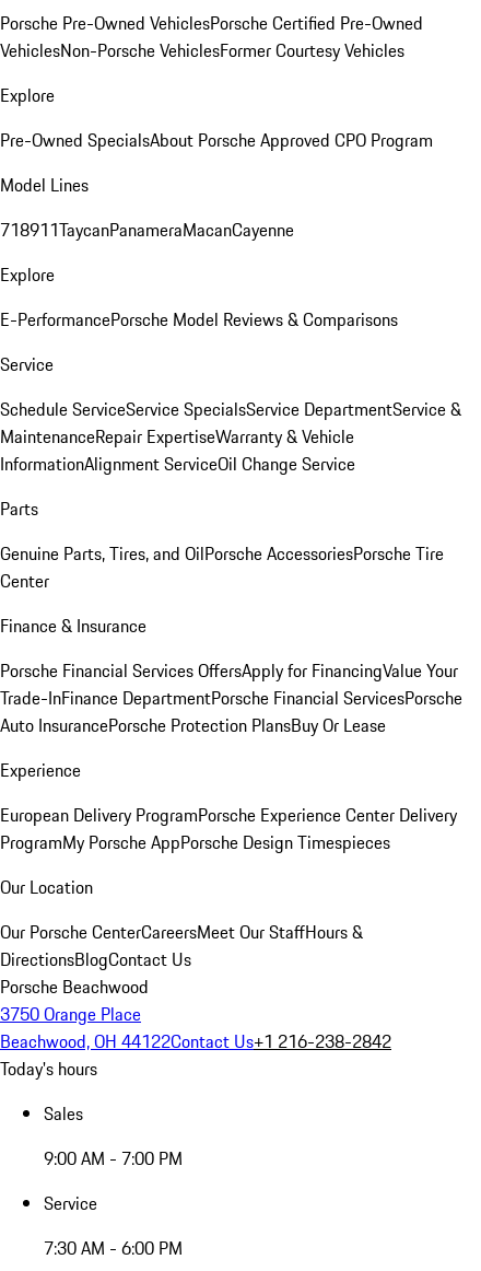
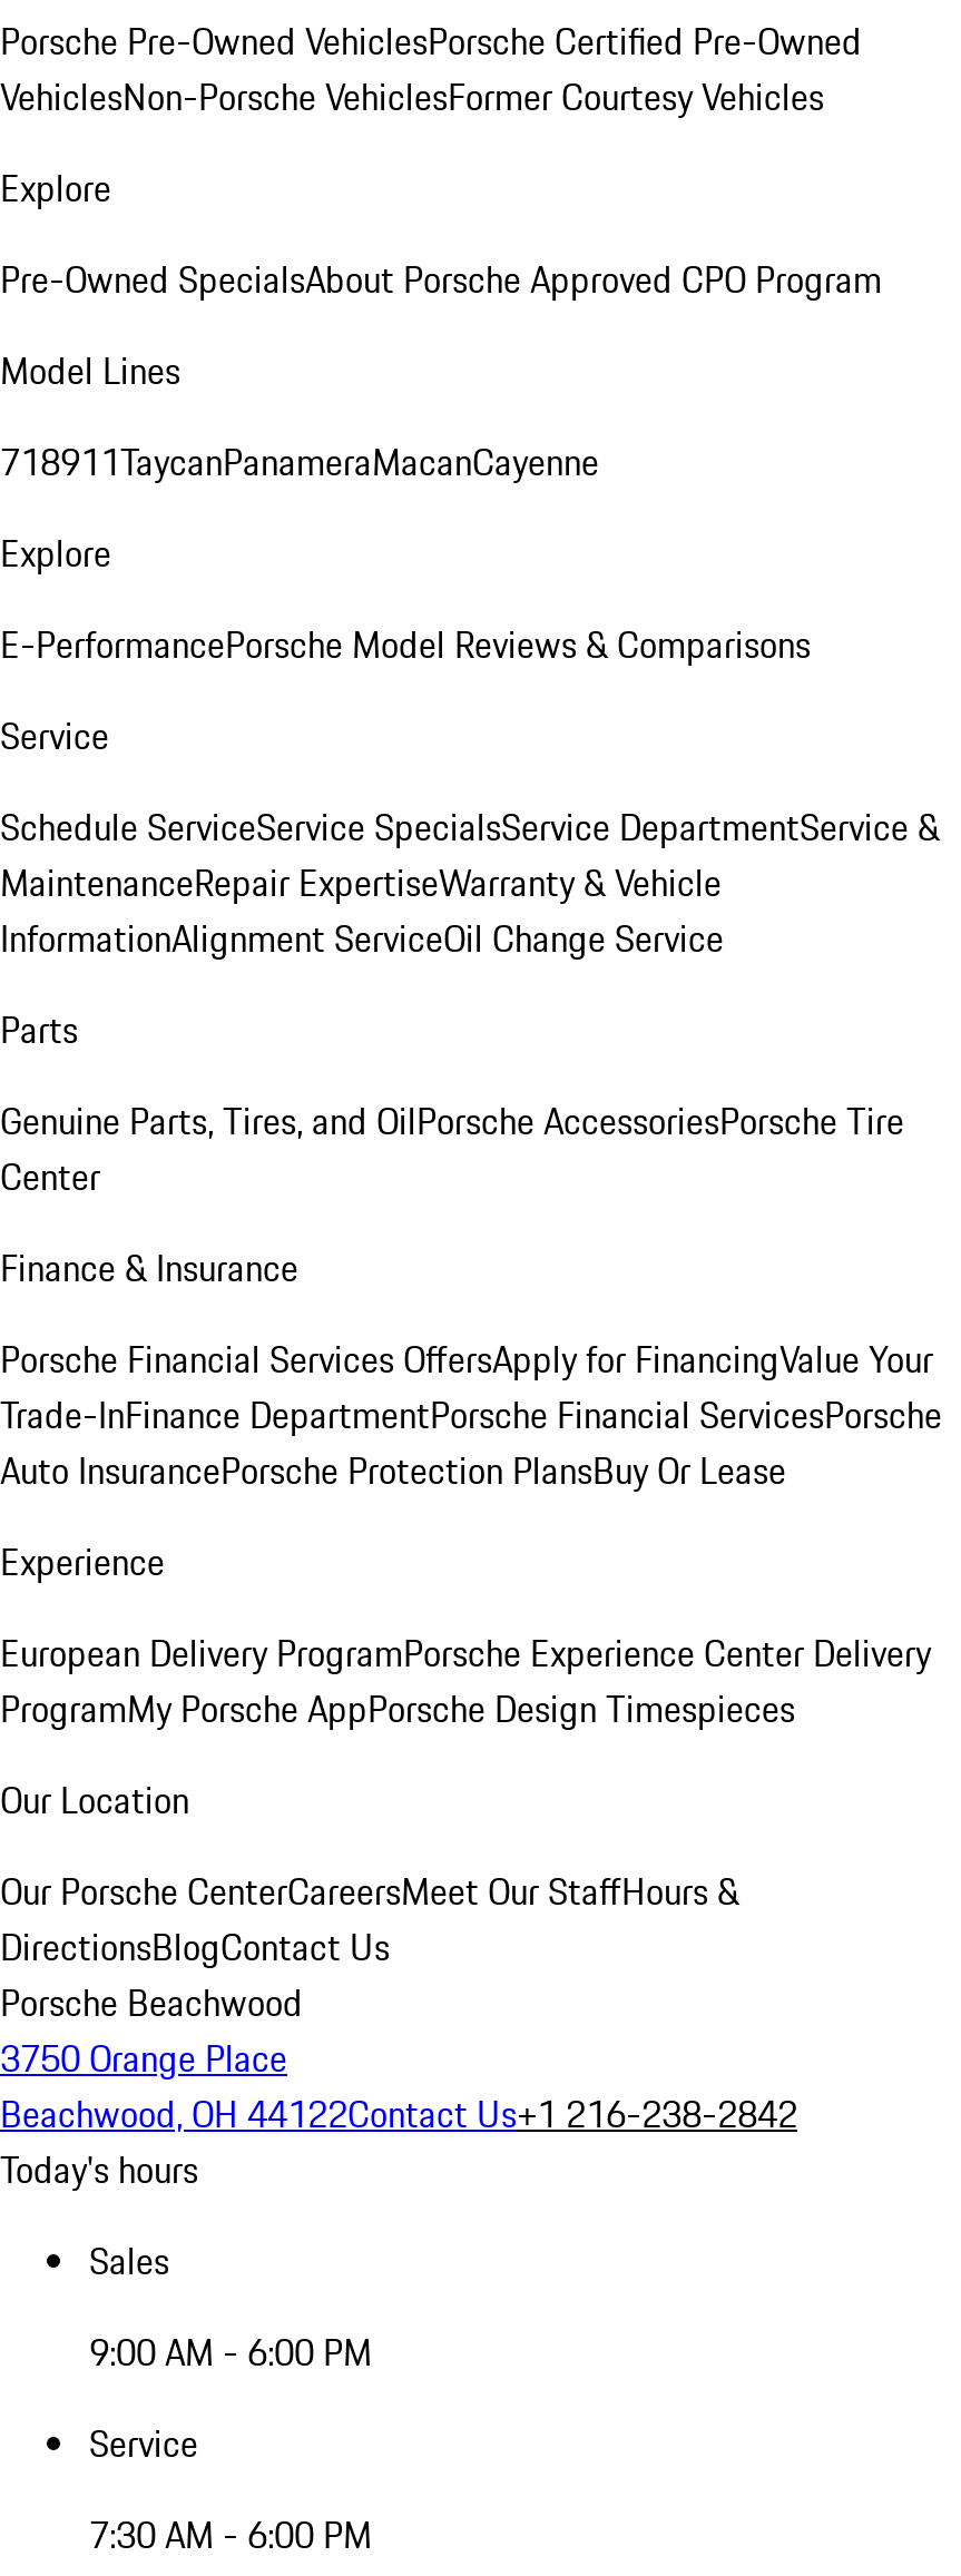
[44,1145,183,1171] 9:00 AM - 7:00 PM -> [89,2326,372,2379] 9:00 AM - 6:00 PM

